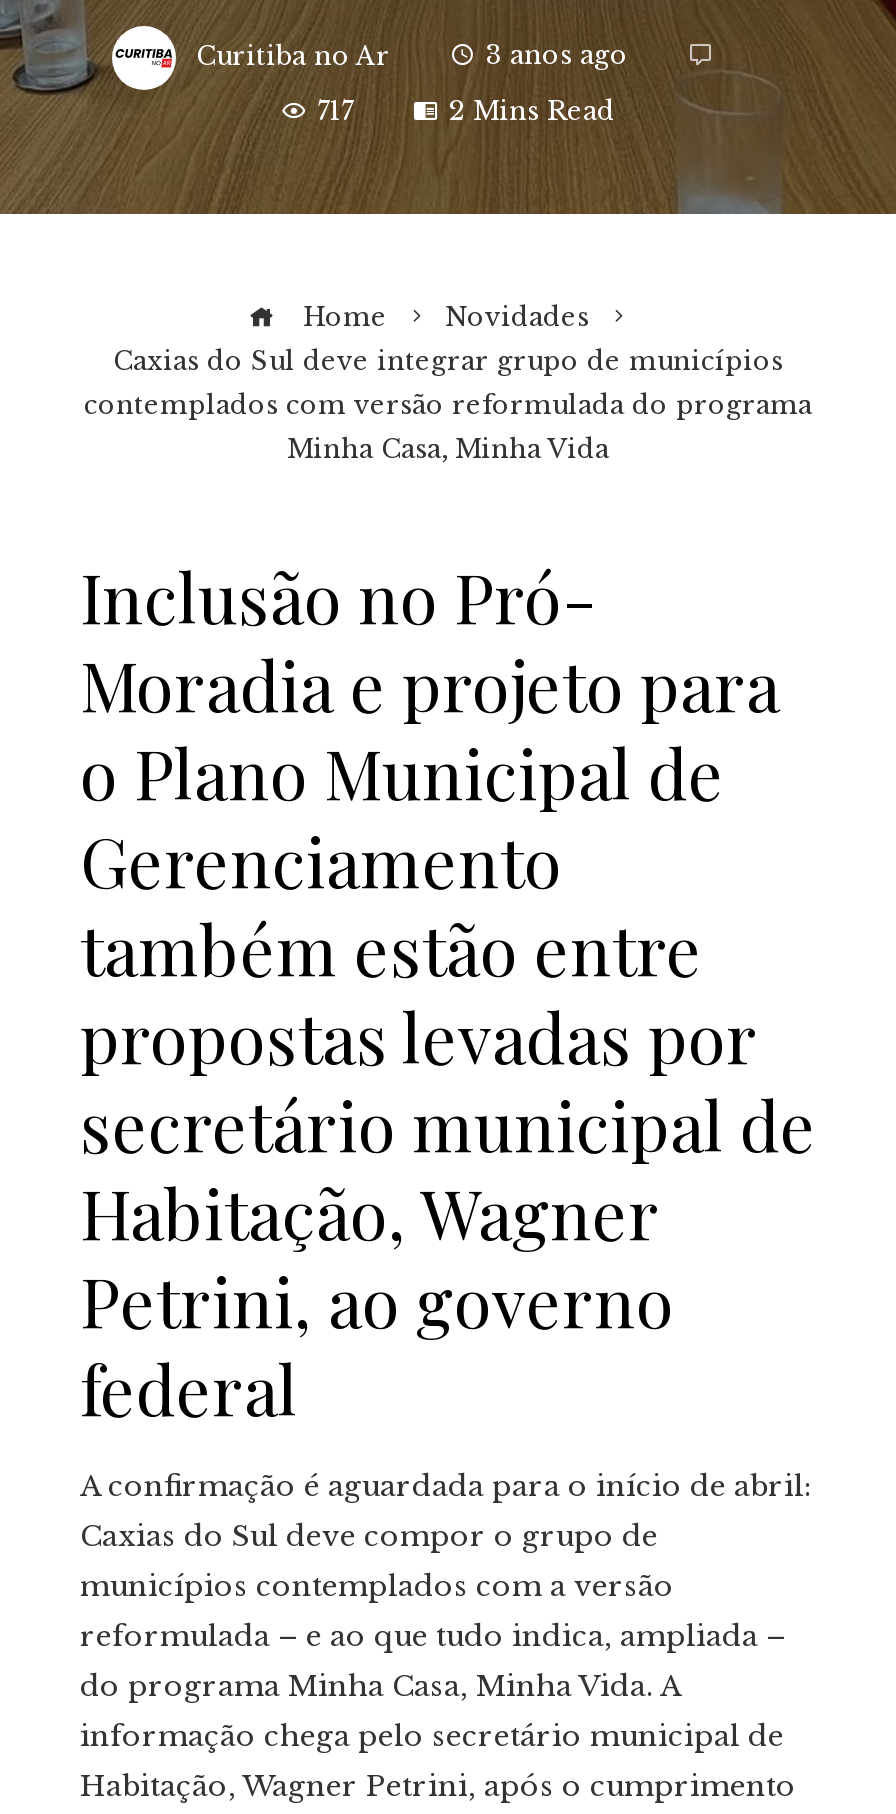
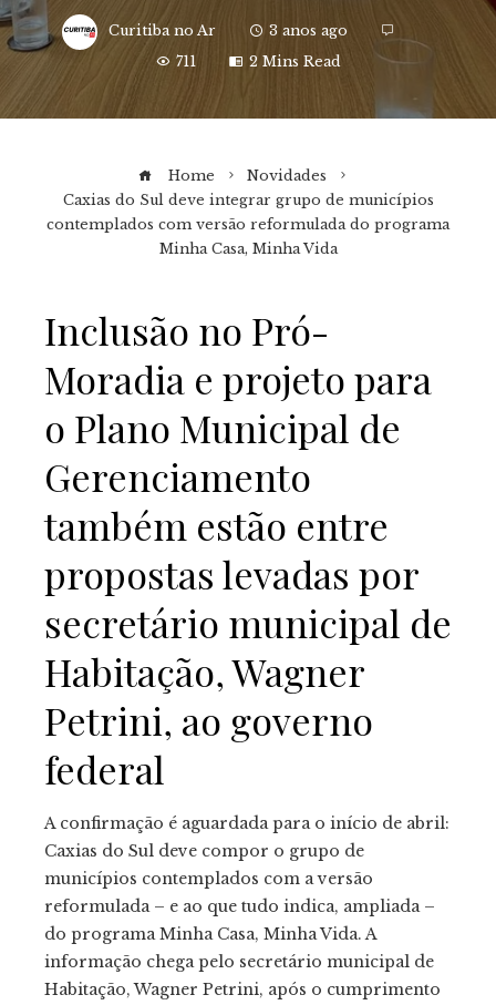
[317,96,353,126] 717 -> [175,53,195,70] 711

